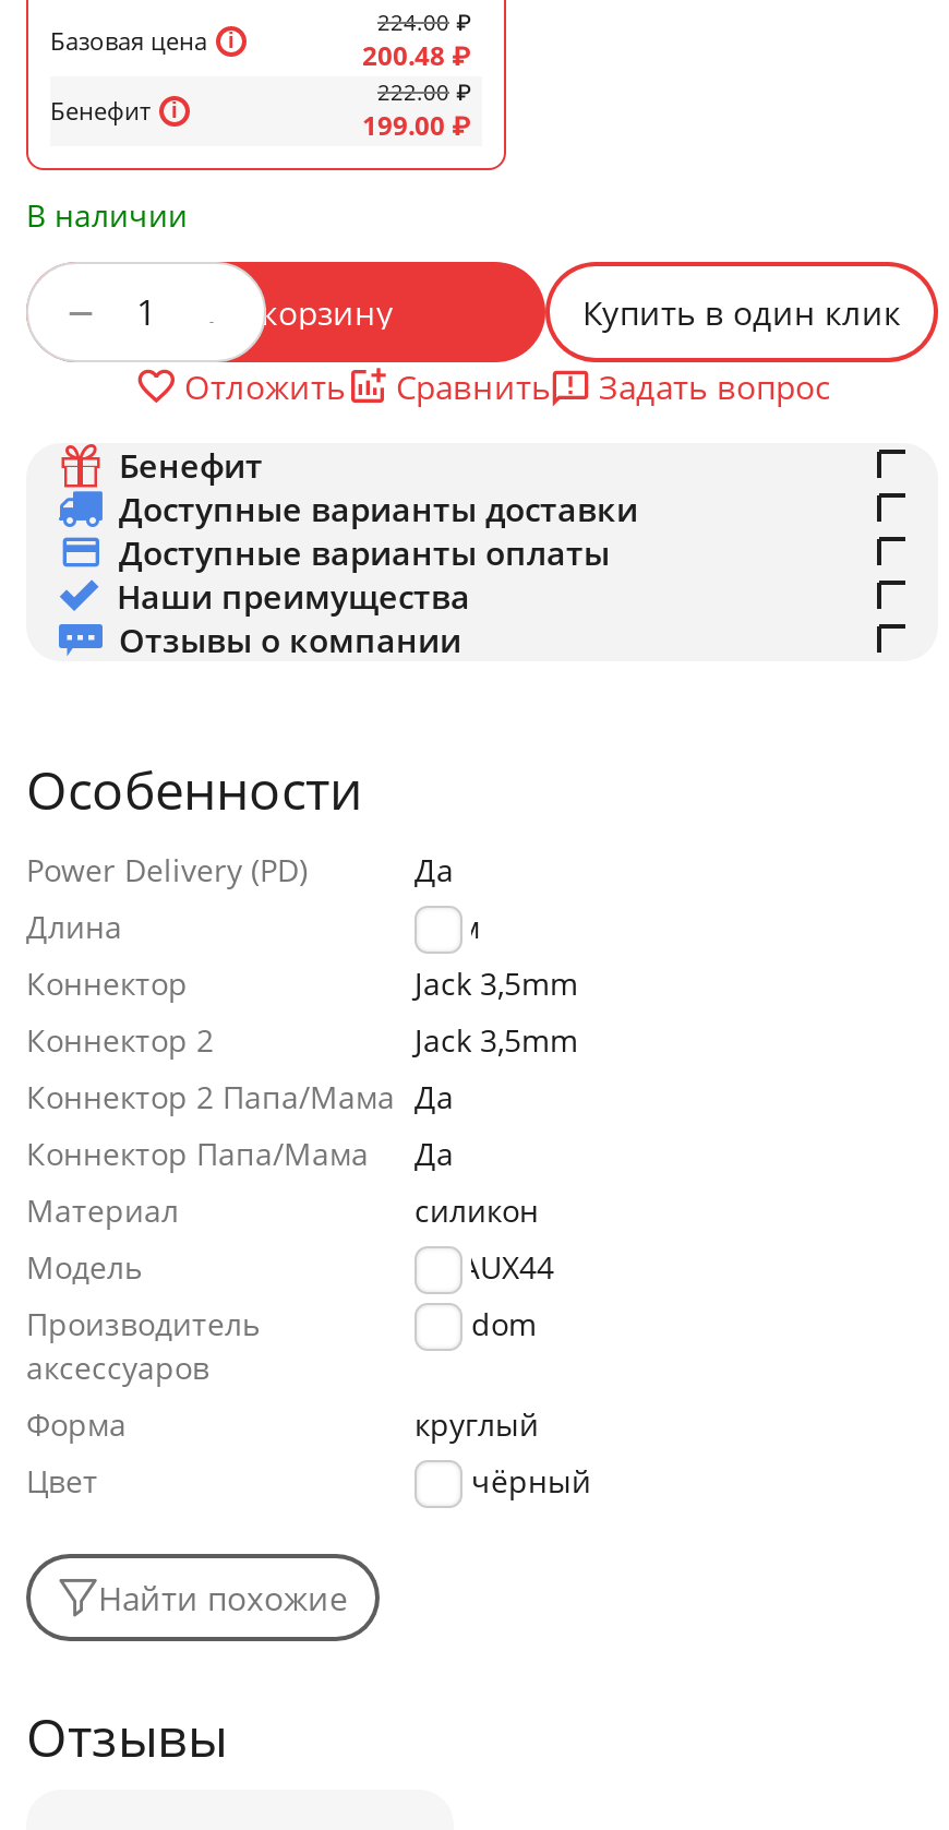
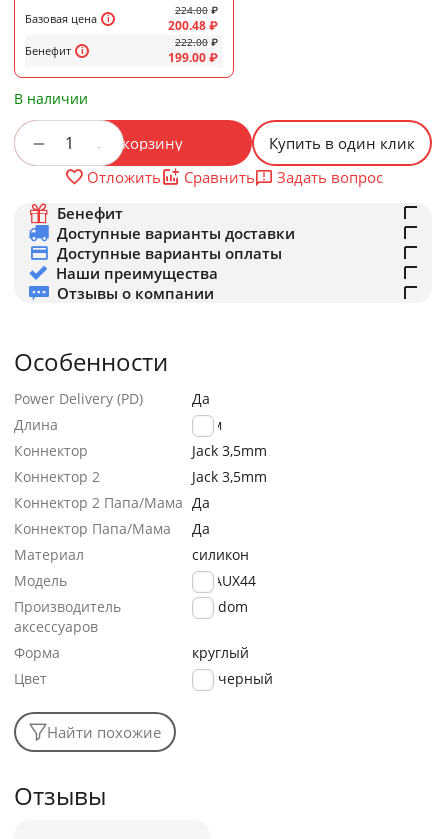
[463,1461,591,1502] чёрный -> [214,669,273,688] черный

